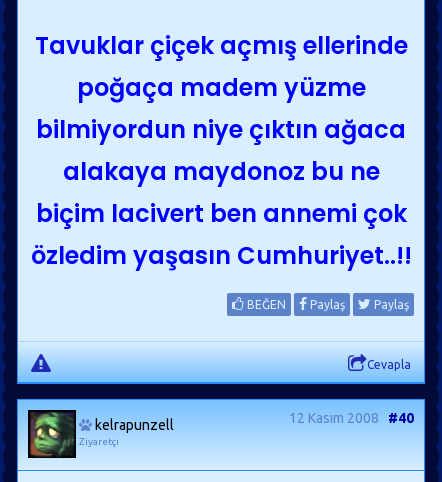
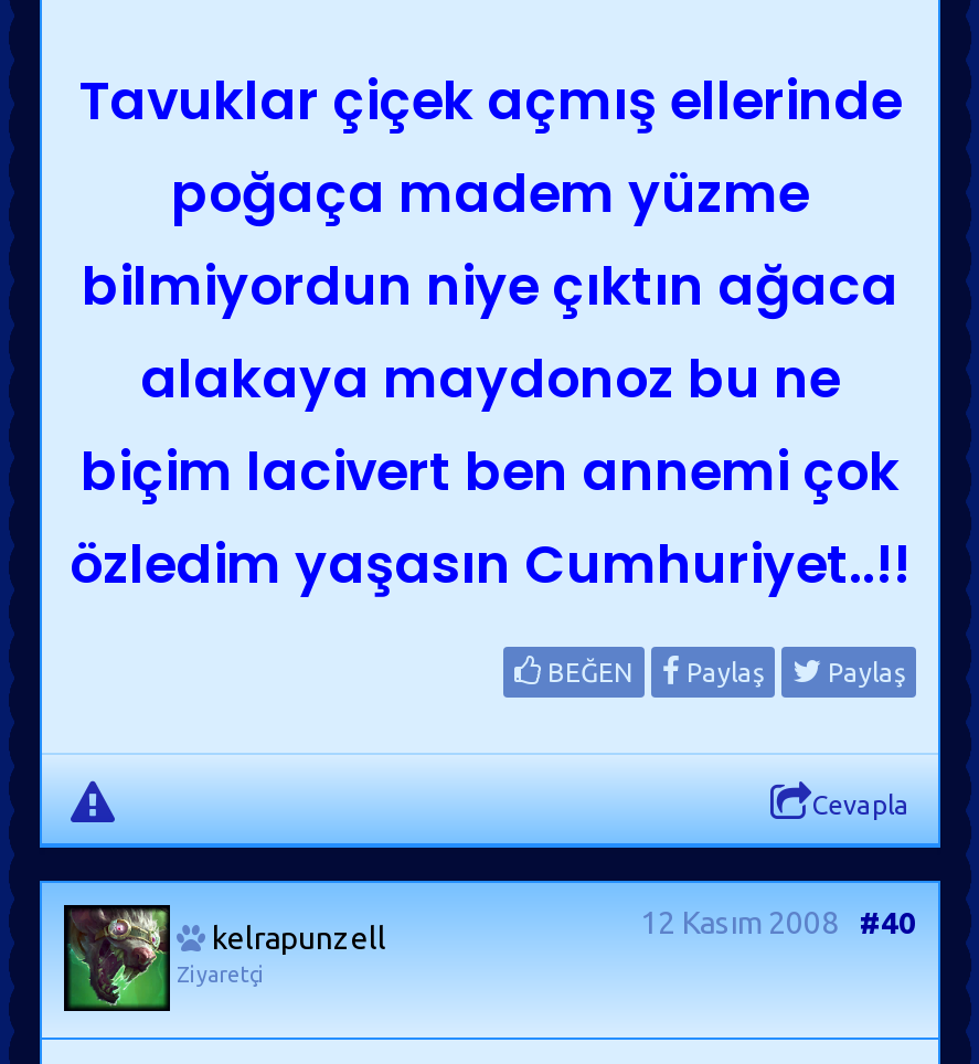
[30,411,75,457] [image] -> [68,907,168,1009] [image]

